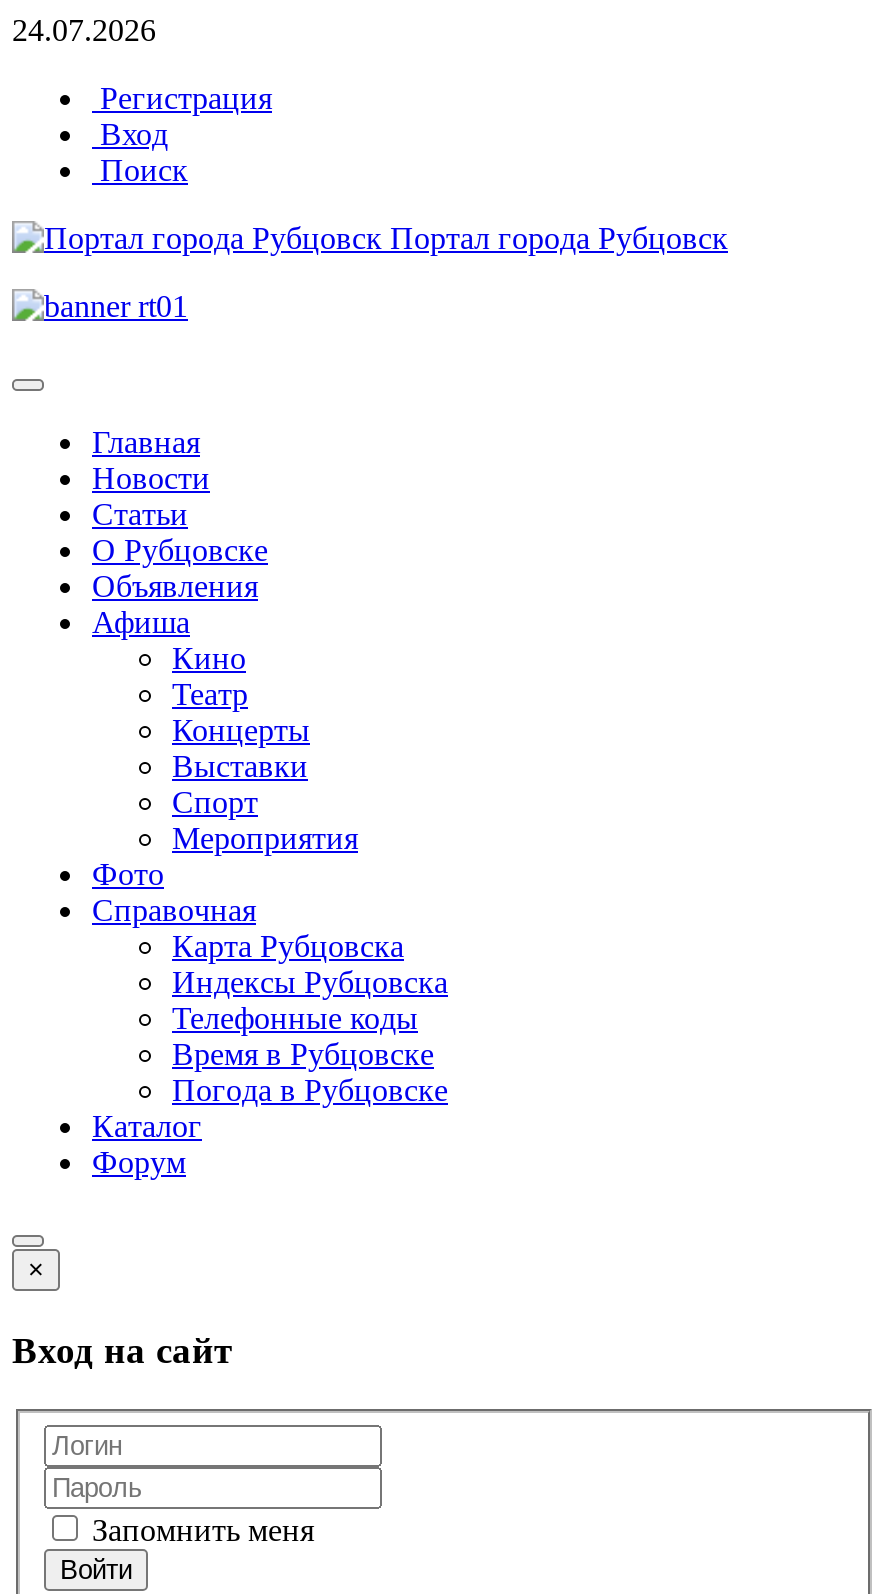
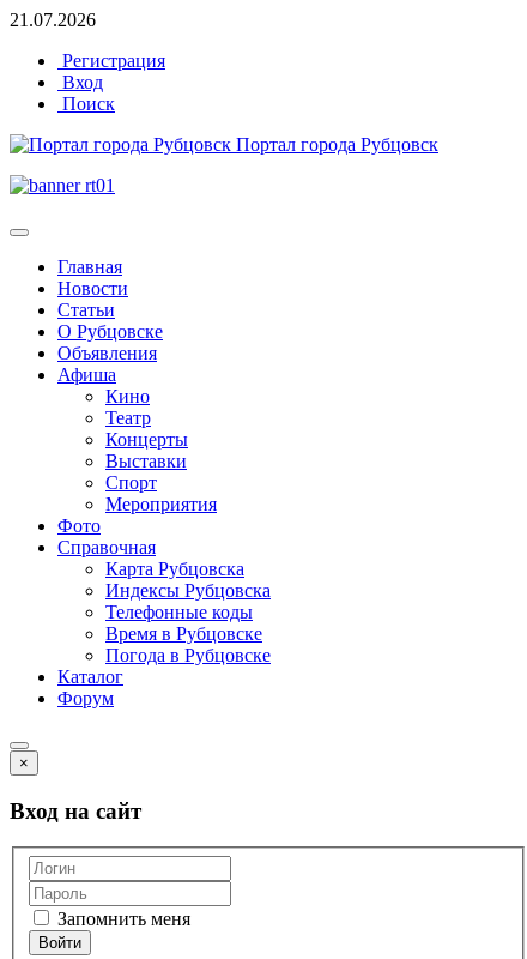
[12,13,156,47] 24.07.2026 -> [10,10,96,30] 21.07.2026

